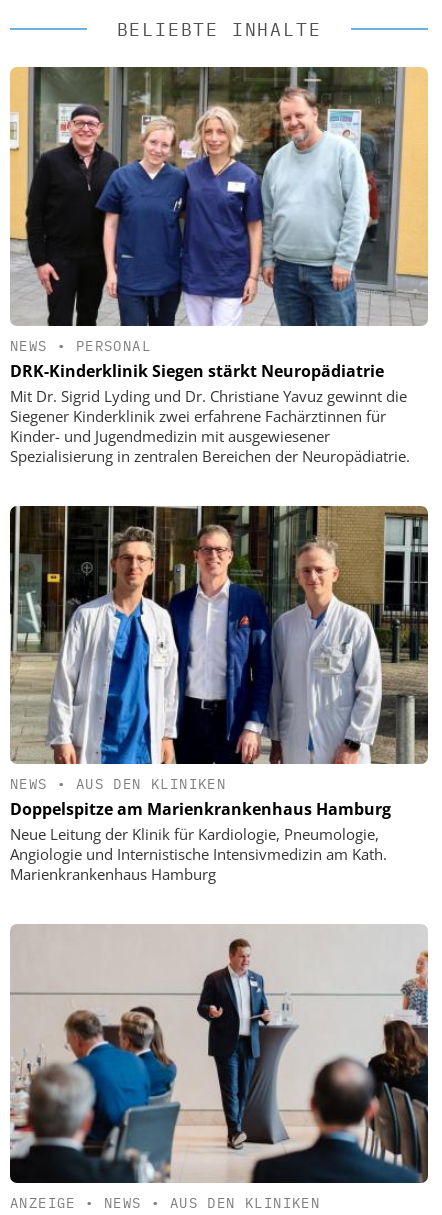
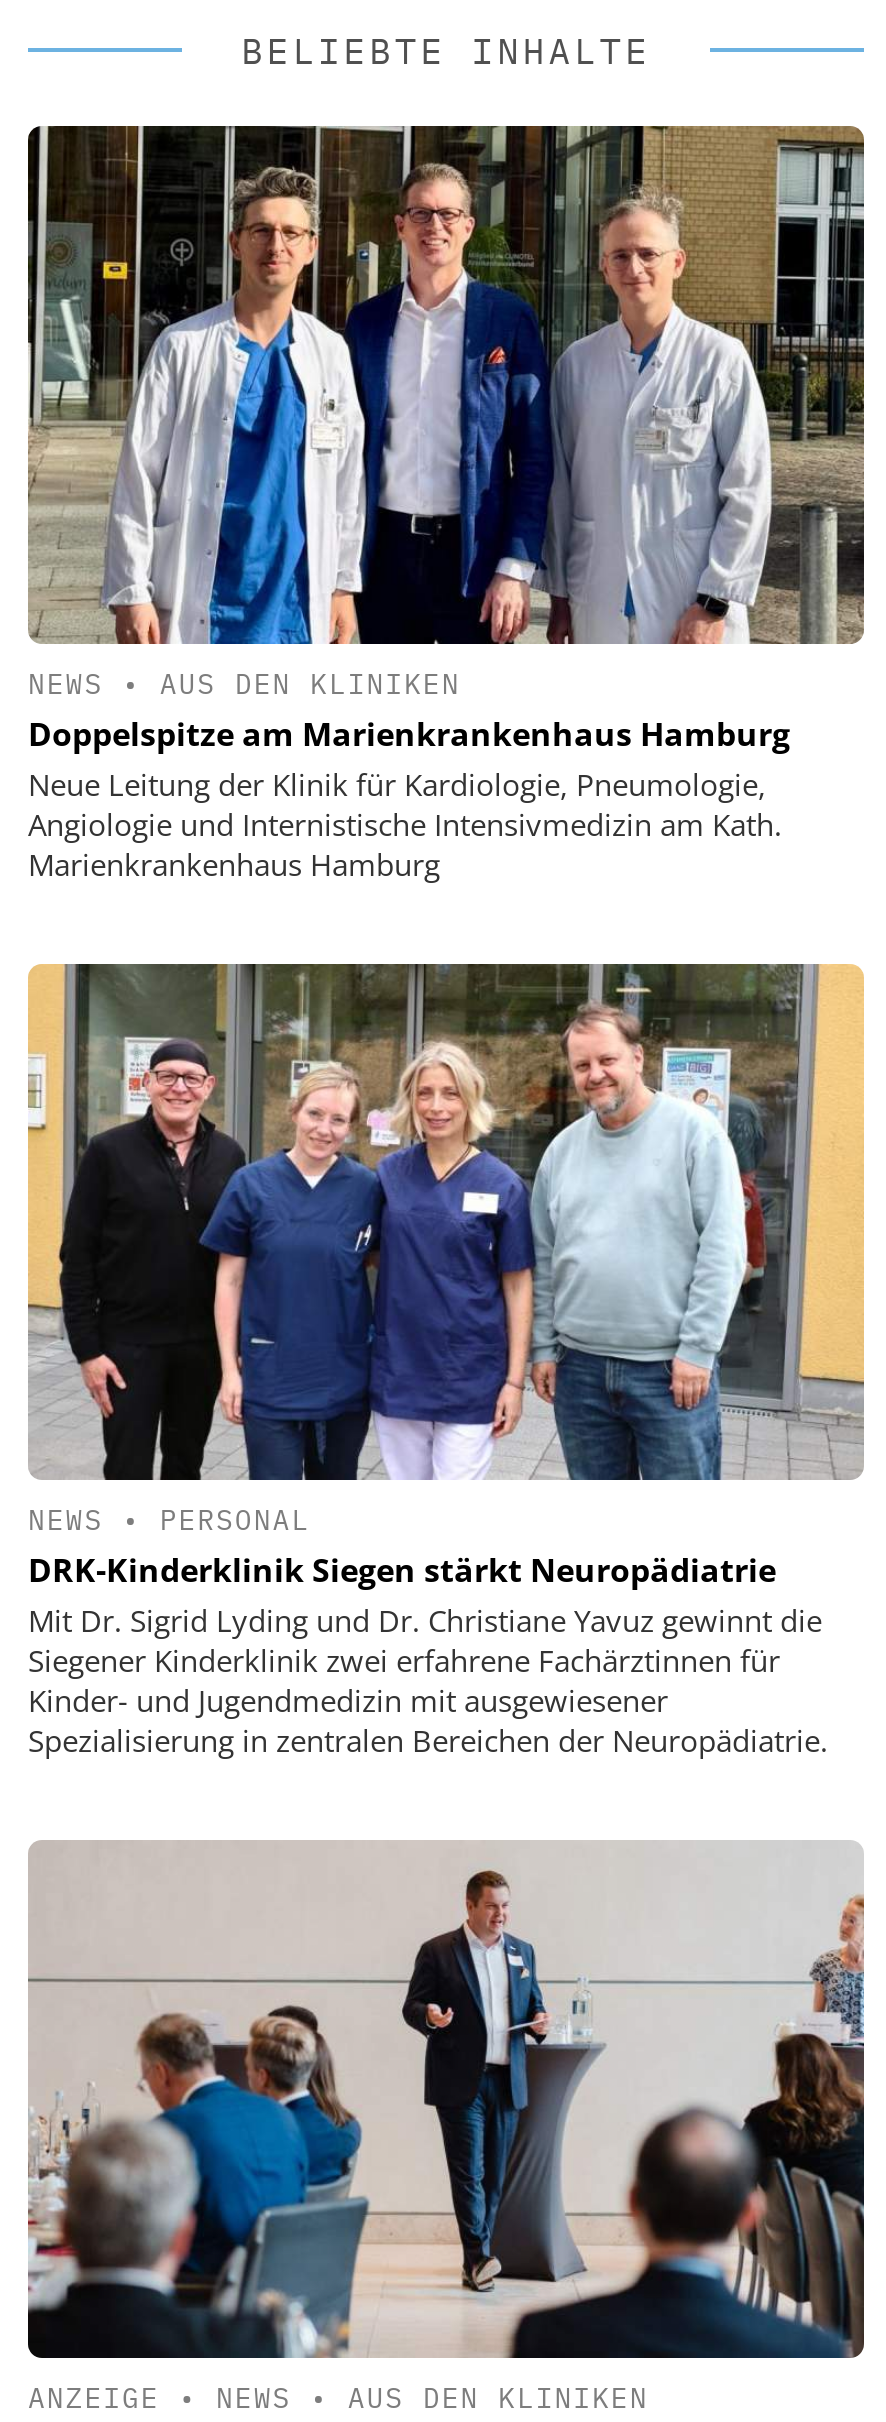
moved [9,66,430,466] -> [26,960,868,1761]: [image] | NEWS • PERSONAL | DRK-Kinderklinik Siegen stärkt Neuropädiatrie | Mit Dr. Sigrid Lyding und Dr. Christiane Yavuz gewinnt die | Siegener Kinderklinik zwei erfahrene Fachärztinnen für | Kinder- und Jugendmedizin mit ausgewiesener | Spezialisierung in zentralen Bereichen der Neuropädiatrie.
moved [9,505,429,884] -> [26,124,866,884]: [image] | NEWS • AUS DEN KLINIKEN | Doppelspitze am Marienkrankenhaus Hamburg | Neue Leitung der Klinik für Kardiologie, Pneumologie, | Angiologie und Internistische Intensivmedizin am Kath. | Marienkrankenhaus Hamburg

